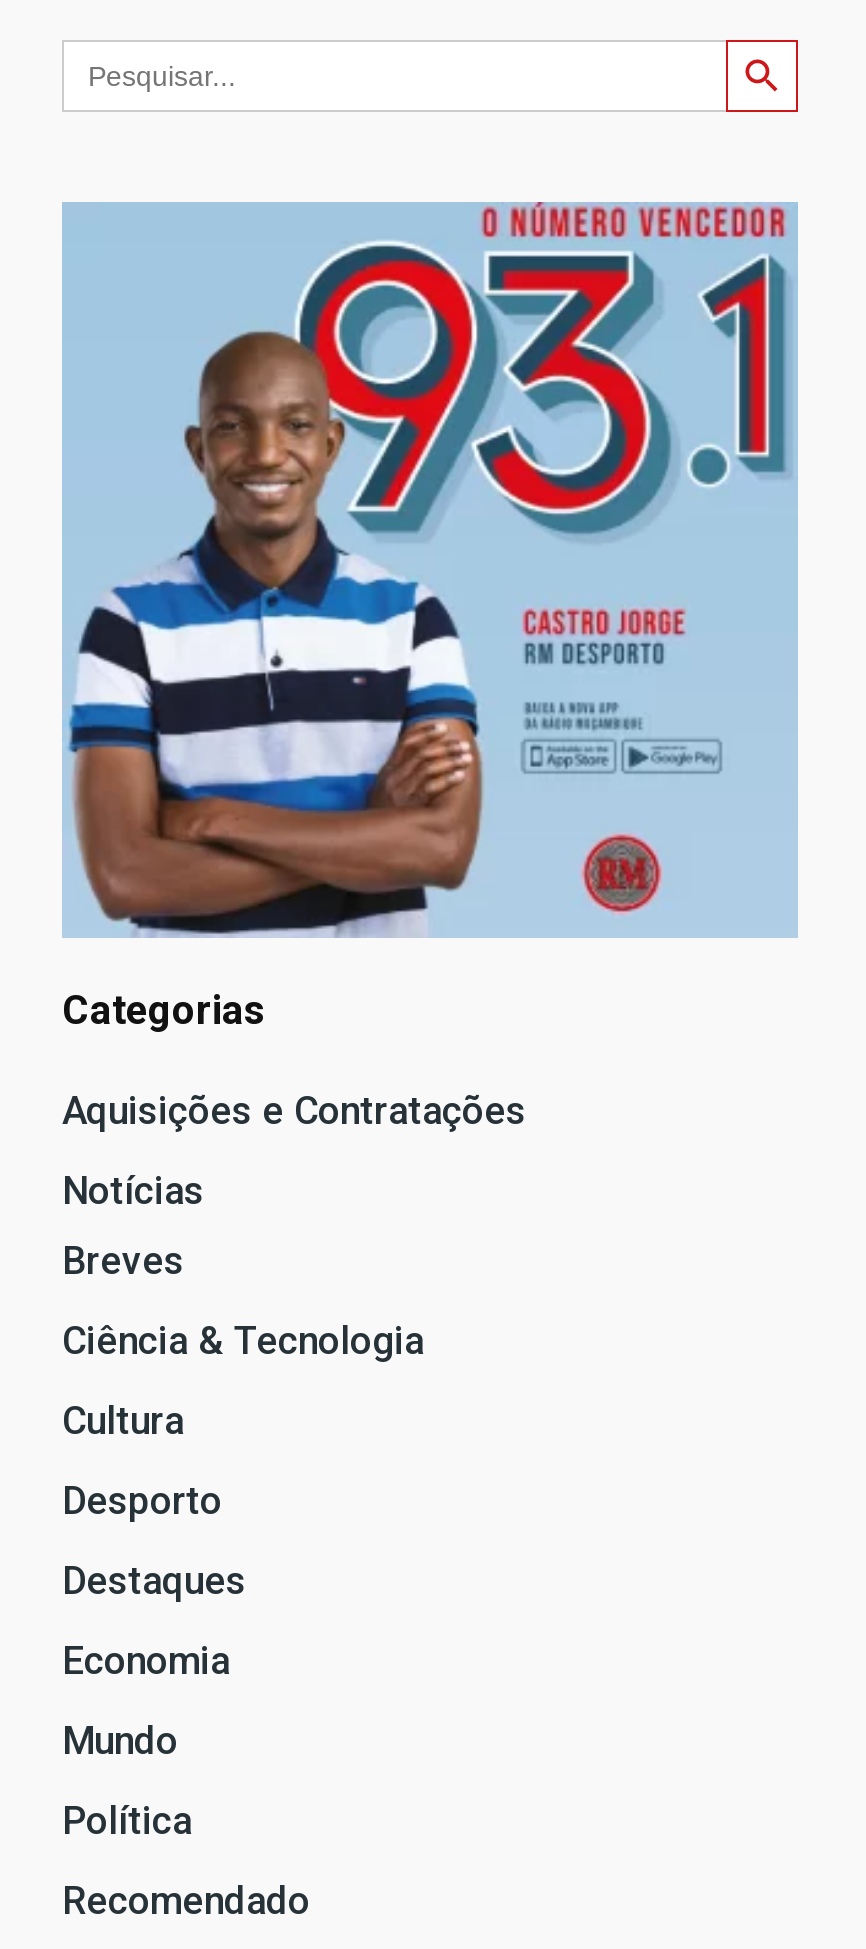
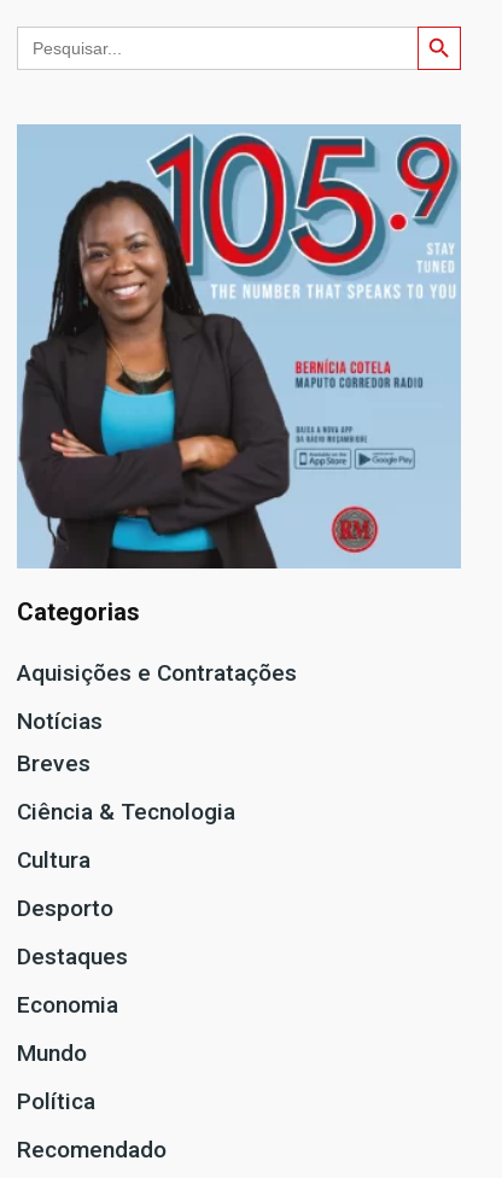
[64,200,792,938] [image] -> [18,124,459,570] [image]

